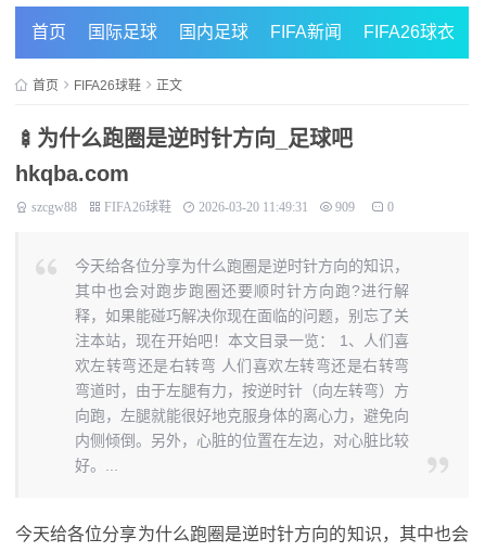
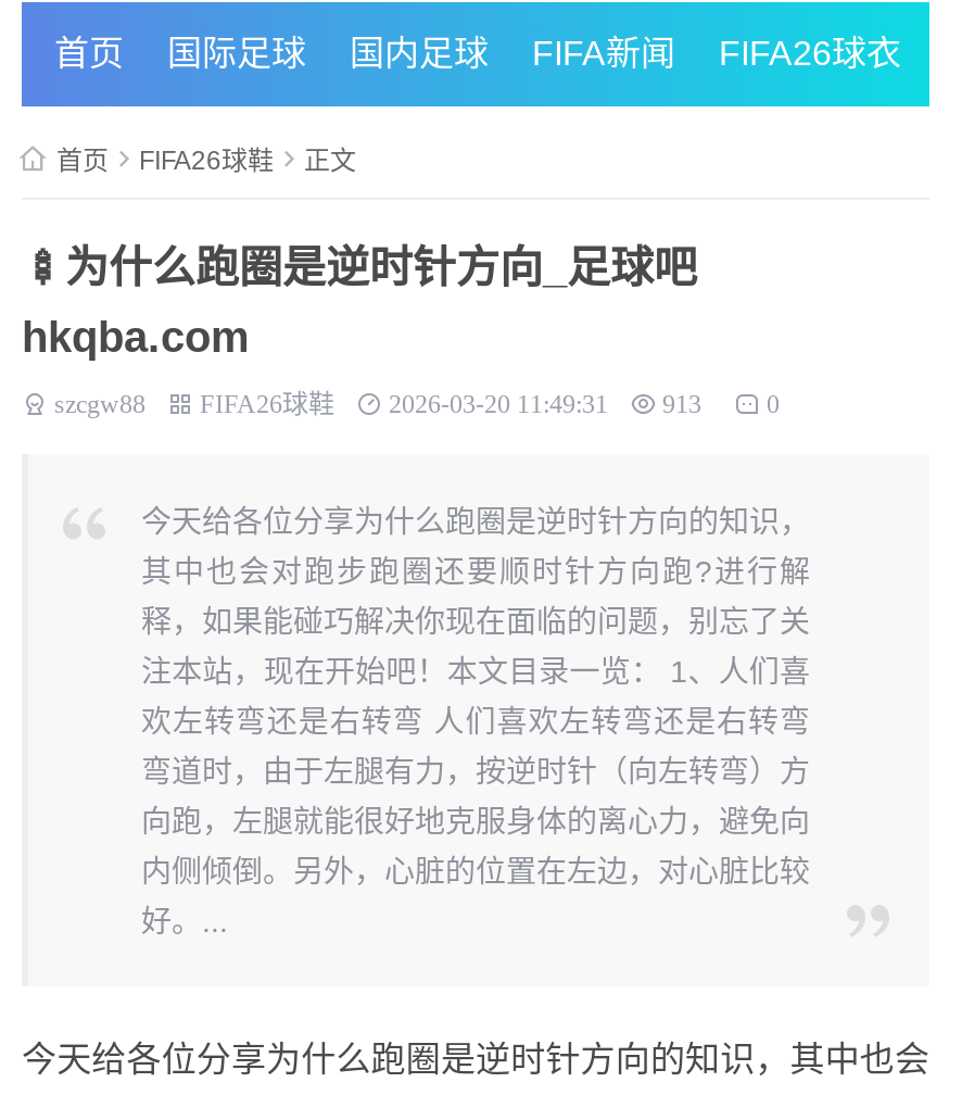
[335,201,355,214] 909 -> [662,391,701,417] 913

